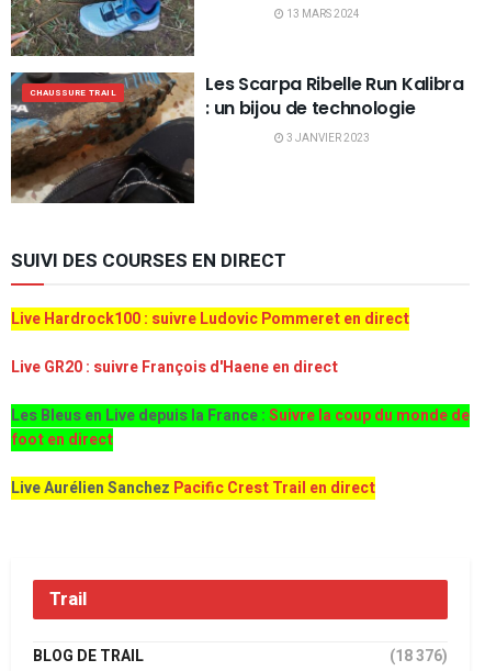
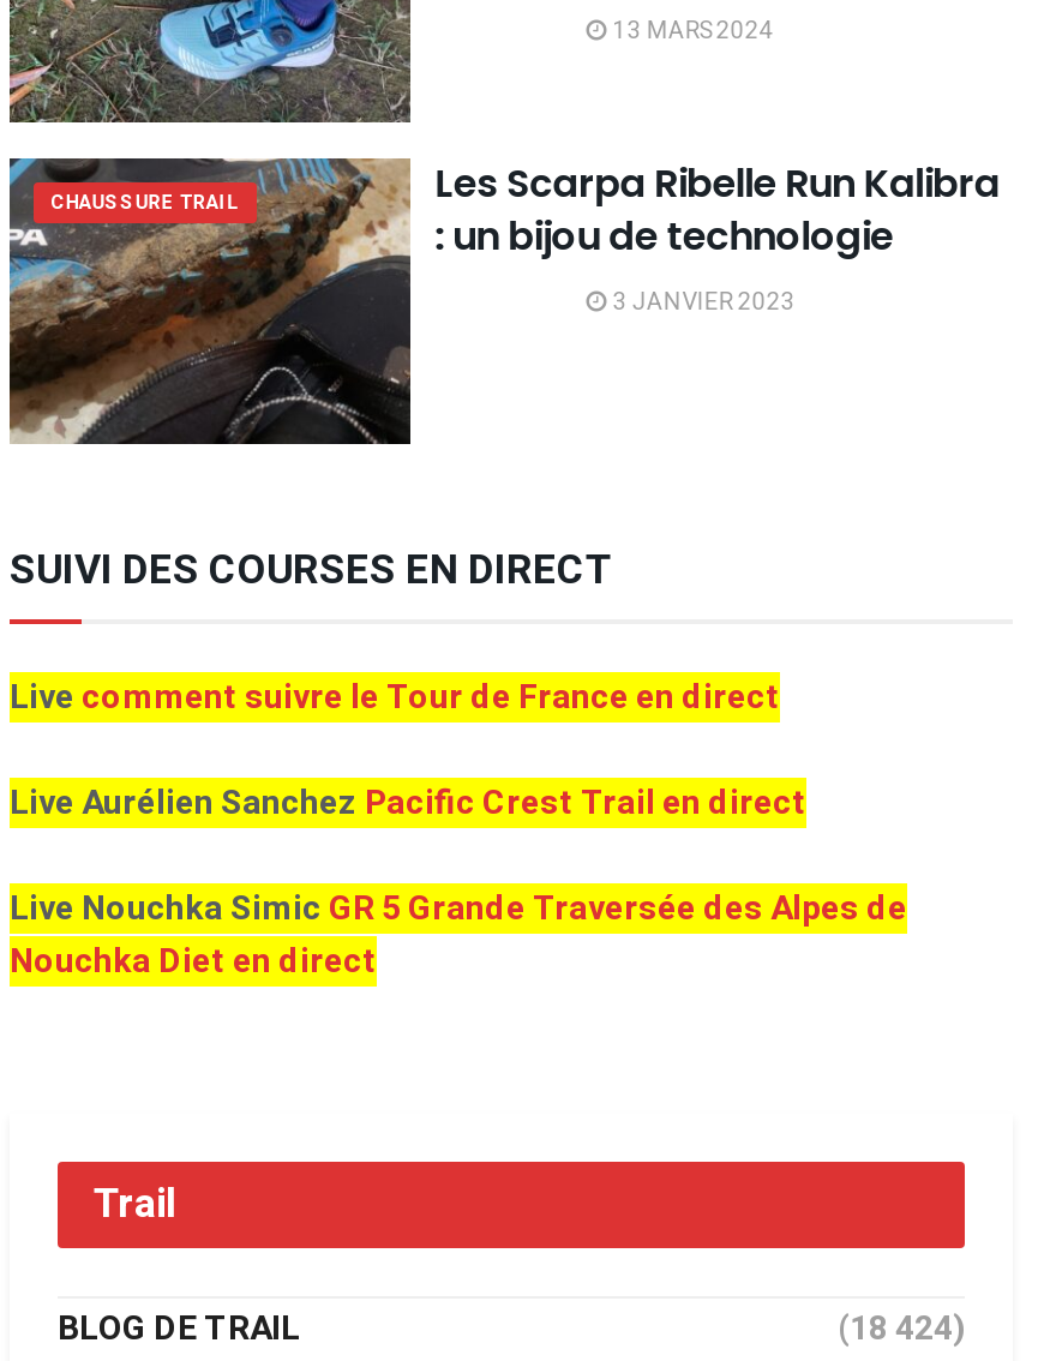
[11,308,470,451] Live Hardrock100 : suivre Ludovic Pommeret en direct | Live GR20 : suivre François d'Haene en direct | Les Bleus en Live depuis la France :Suivre la coup du monde de | foot en direct -> [10,672,780,723] Live comment suivre le Tour de France en direct
moved [11,477,375,500] -> [10,778,806,828]: Live Aurélien Sanchez Pacific Crest Trail en direct
none -> [10,884,907,987] Live Nouchka Simic GR 5 Grande Traversée des Alpes de | Nouchka Diet en direct
[390,645,448,668] (18 376) -> [838,1304,965,1354] (18 424)

